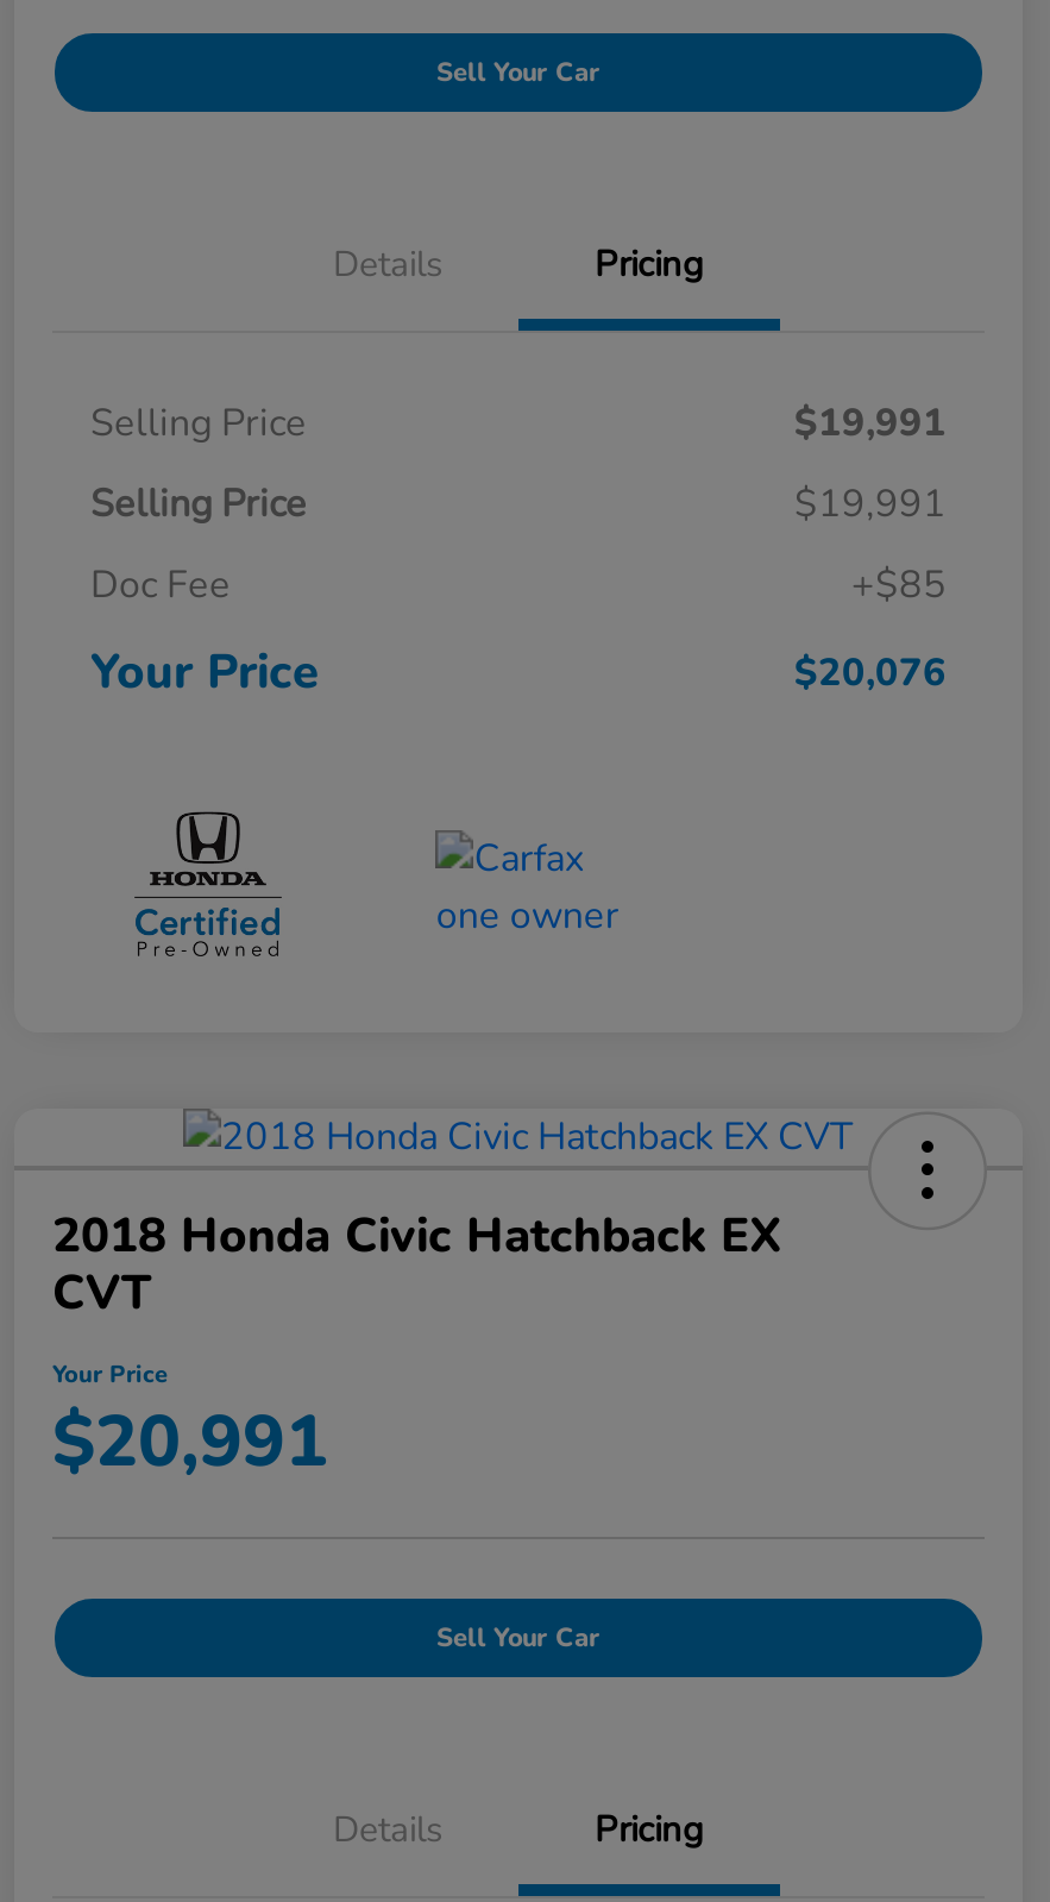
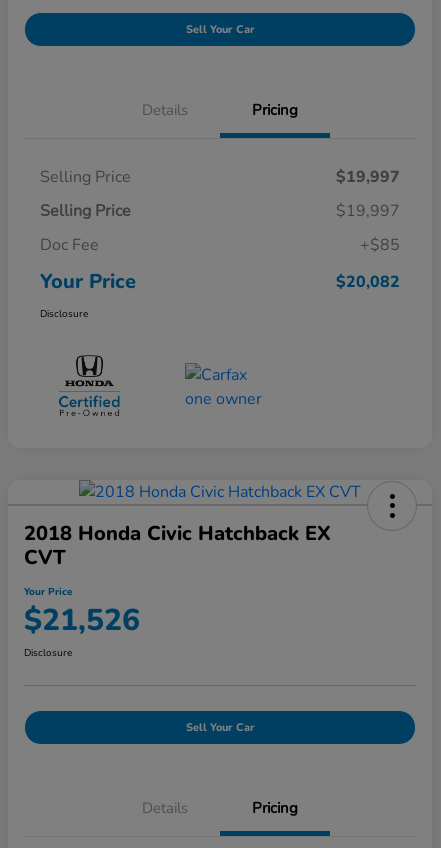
[794,398,947,450] $19,991 -> [336,166,400,188] $19,997
[794,479,947,531] $19,991 -> [336,200,400,222] $19,997
[794,648,947,700] $20,076 -> [40,271,400,321] $20,082 | Disclosure
[52,1393,328,1491] $20,991 -> [24,600,140,660] $21,526 | Disclosure

